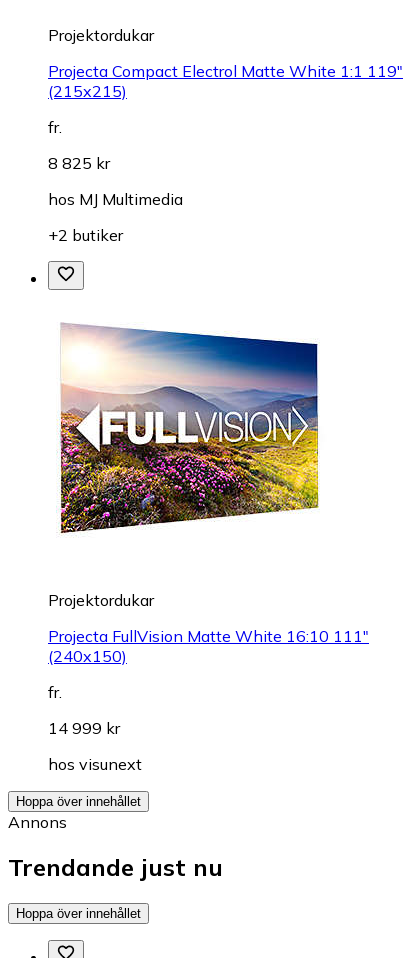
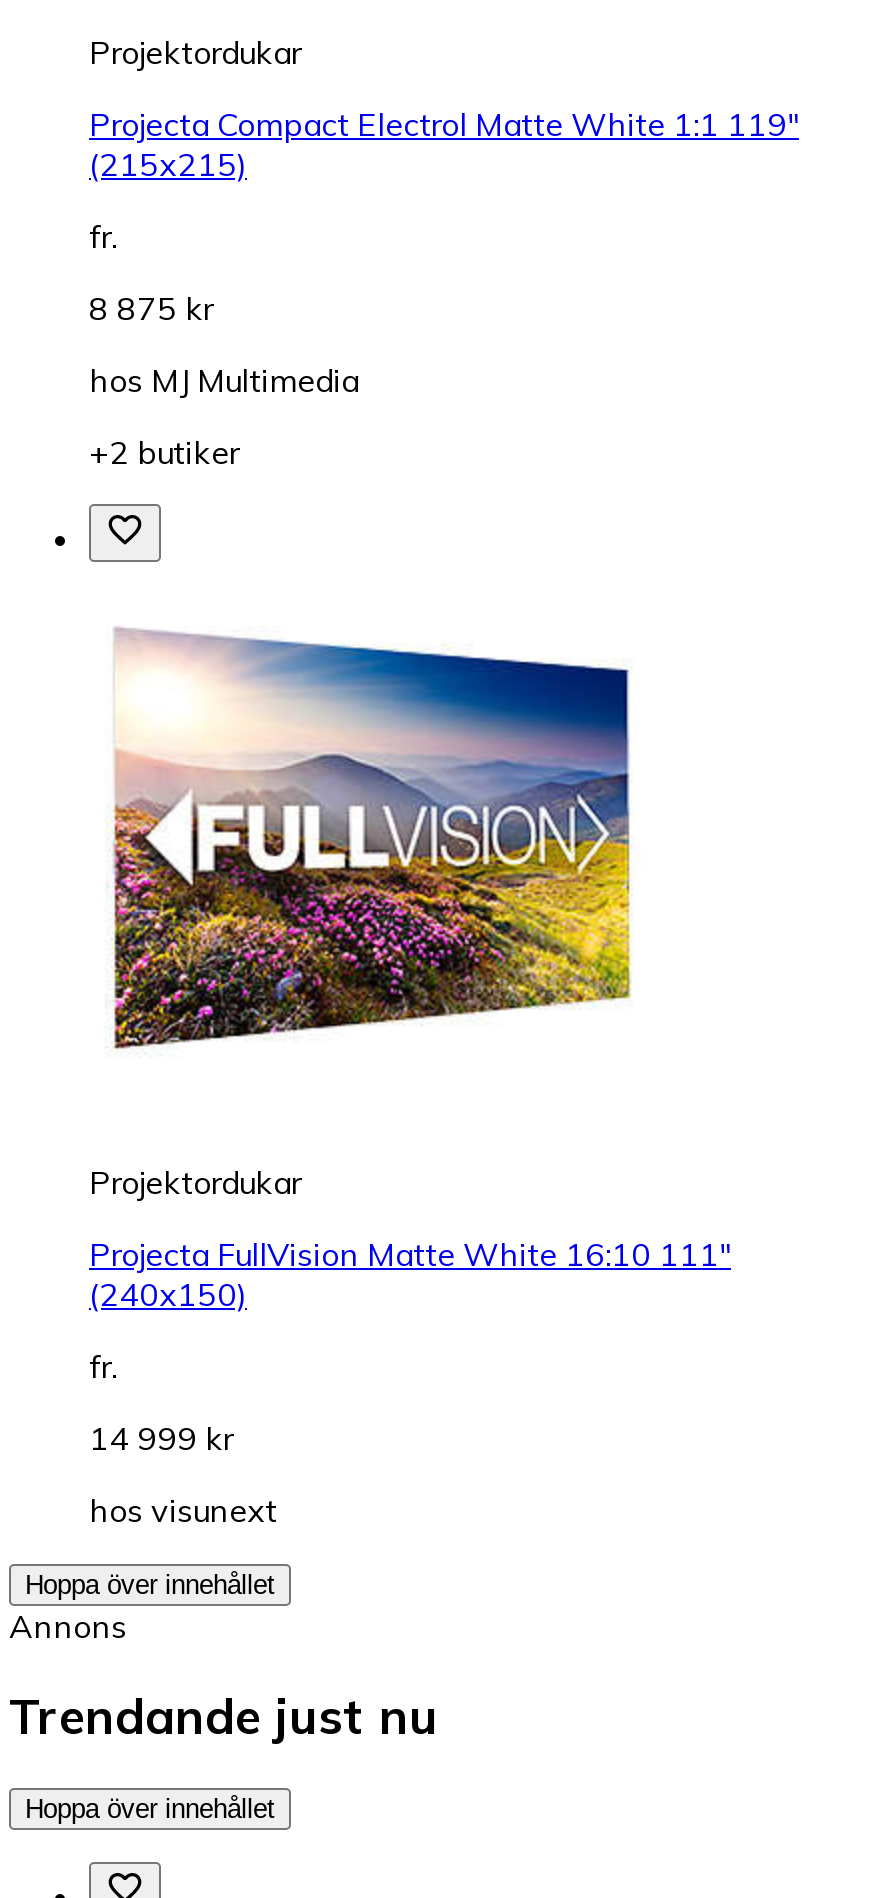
[48,153,110,173] 8 825 kr -> [89,288,213,328] 8 875 kr

